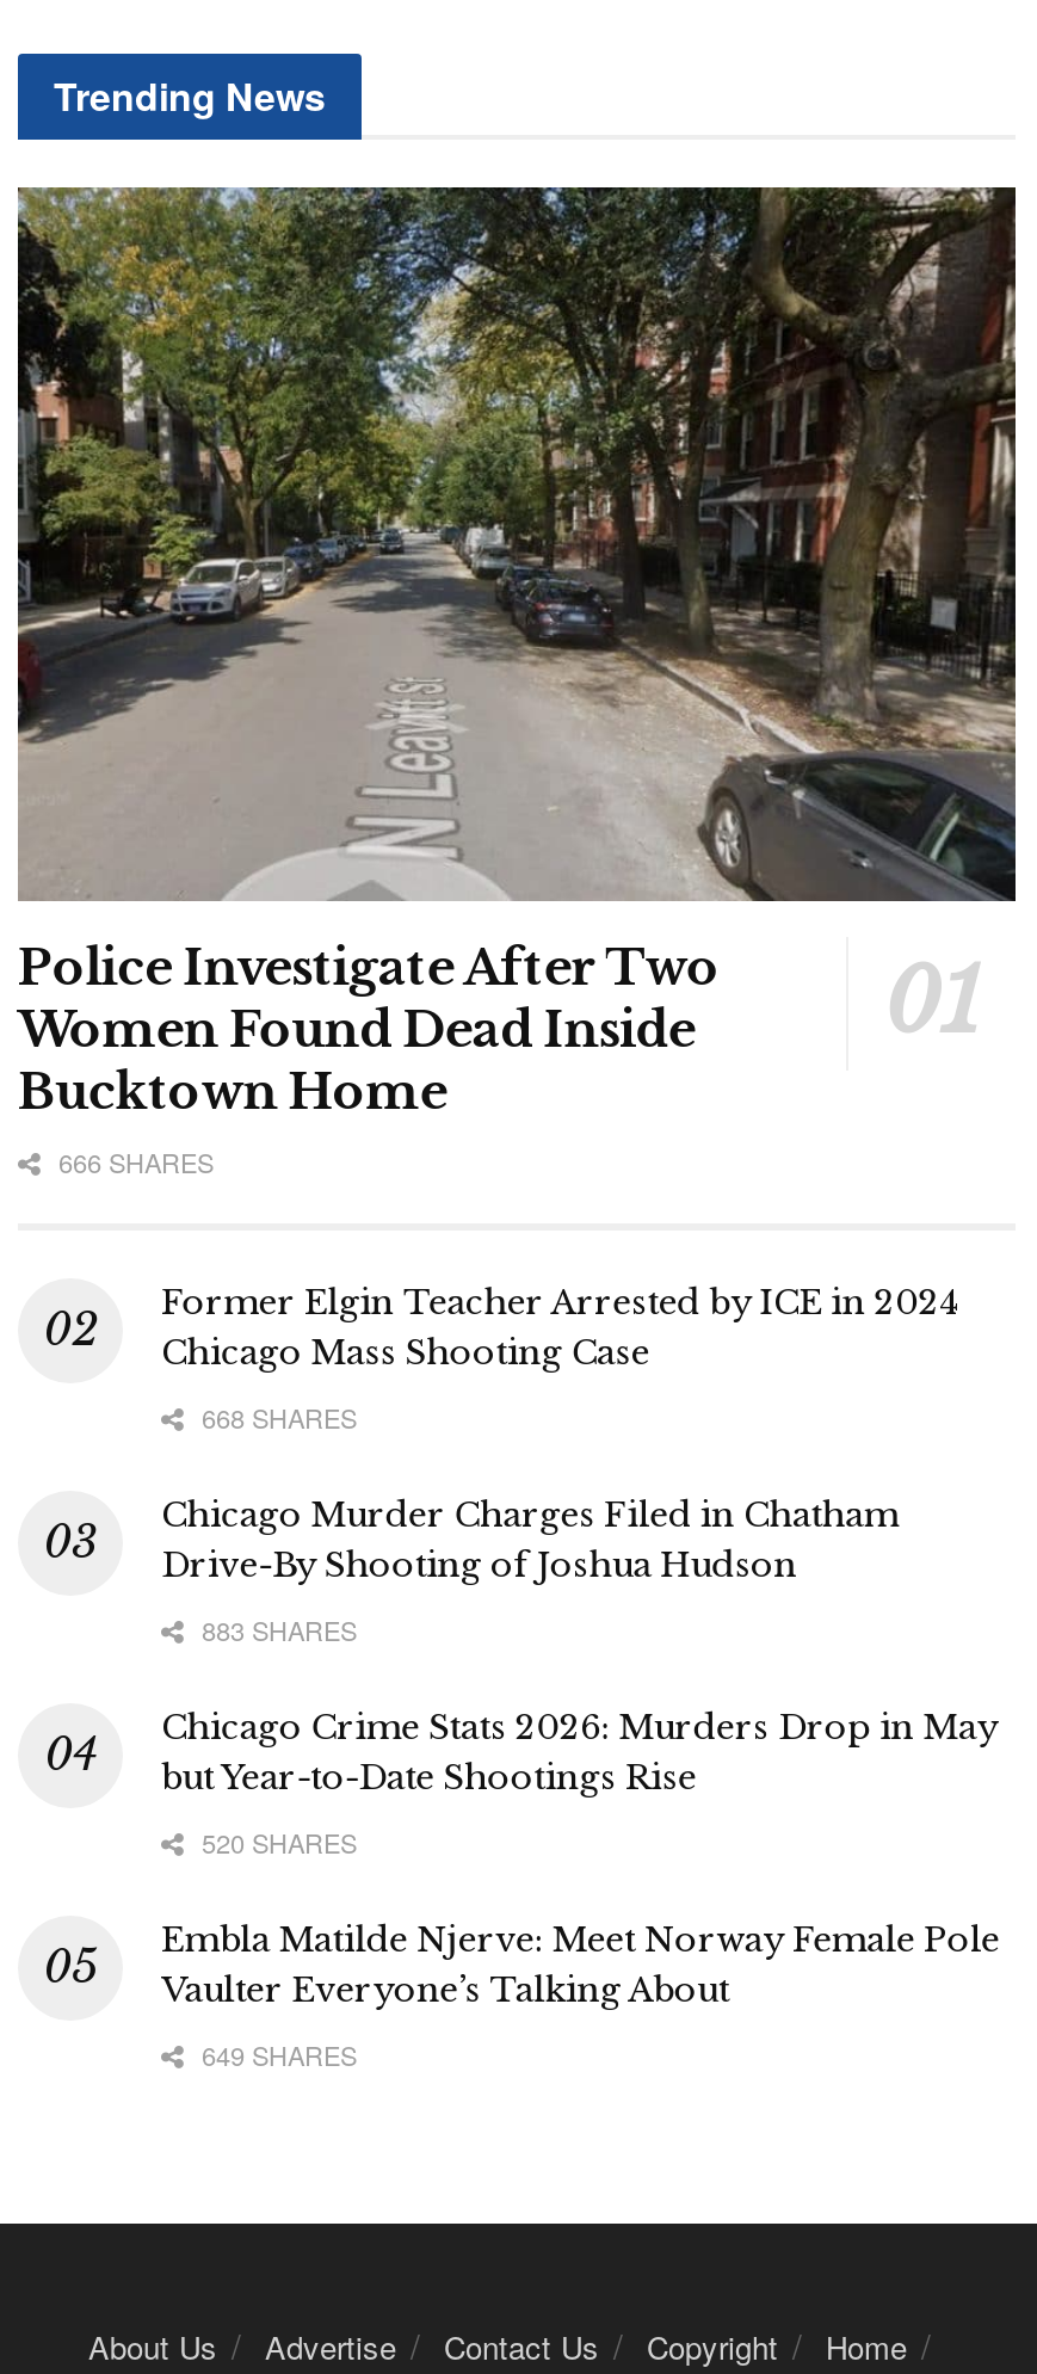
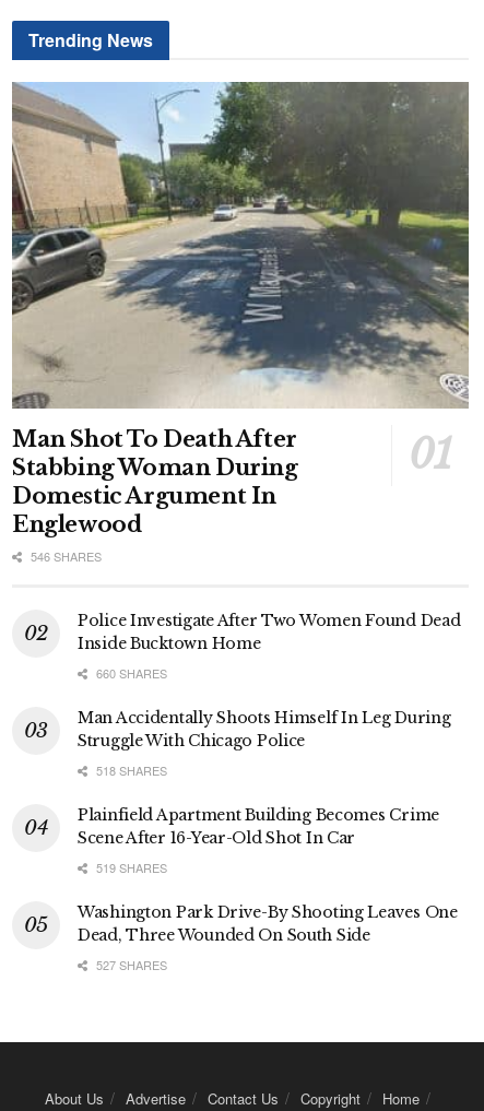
[18,185,1018,1180] [image] | Police Investigate After Two | Women Found Dead Inside | Bucktown Home | 666 SHARES -> [11,81,470,565] [image] | Man Shot To Death After | Stabbing Woman During | Domestic Argument In | Englewood | 546 SHARES
[161,1280,960,1374] Former Elgin Teacher Arrested by ICE in 2024 | Chicago Mass Shooting Case -> [78,611,460,653] Police Investigate After Two Women Found Dead | Inside Bucktown Home
[195,1397,357,1436] 668 SHARES -> [93,664,167,682] 660 SHARES
[161,1493,899,1586] Chicago Murder Charges Filed in Chatham | Drive-By Shooting of Joshua Hudson -> [78,708,451,750] Man Accidentally Shoots Himself In Leg During | Struggle With Chicago Police
[195,1610,357,1648] 883 SHARES -> [93,761,167,779] 518 SHARES
[161,1705,997,1798] Chicago Crime Stats 2026: Murders Drop in May | but Year-to-Date Shootings Rise -> [78,805,439,848] Plainfield Apartment Building Becomes Crime | Scene After 16-Year-Old Shot In Car
[195,1822,357,1861] 520 SHARES -> [93,859,167,876] 519 SHARES
[161,1918,1000,2011] Embla Matilde Njerve: Meet Norway Female Pole | Vaulter Everyone’s Talking About -> [78,902,457,945] Washington Park Drive-By Shooting Leaves One | Dead, Three Wounded On South Side
[195,2035,357,2073] 649 SHARES -> [93,956,167,973] 527 SHARES

